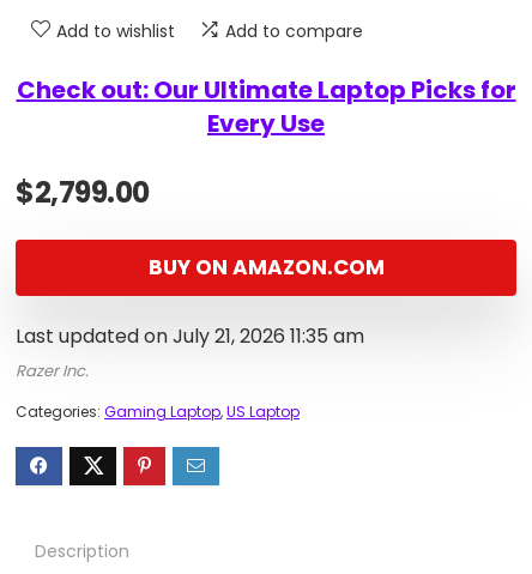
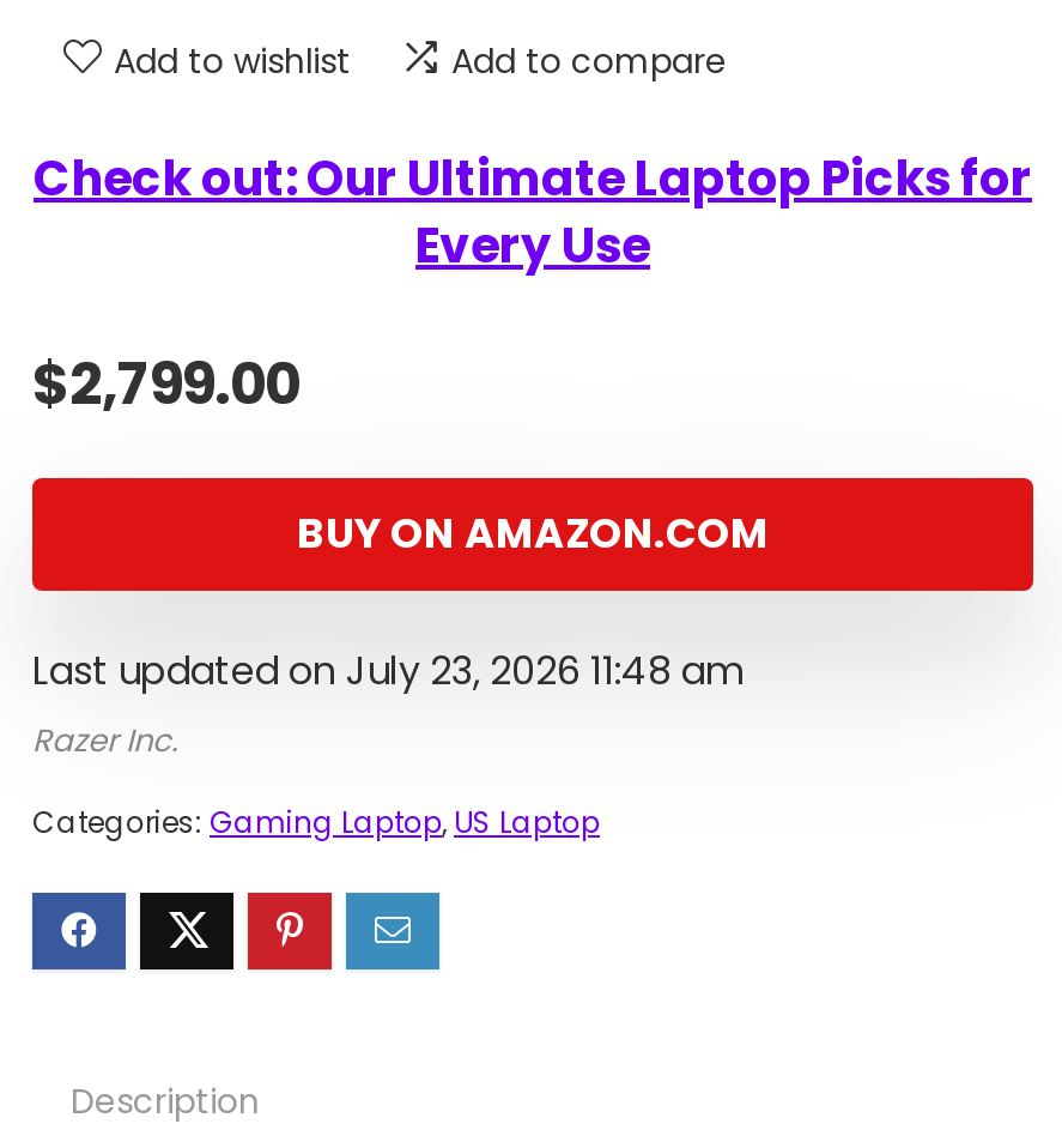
[16,322,364,350] Last updated on July 21, 2026 11:35 am -> [32,644,744,699] Last updated on July 23, 2026 11:48 am

